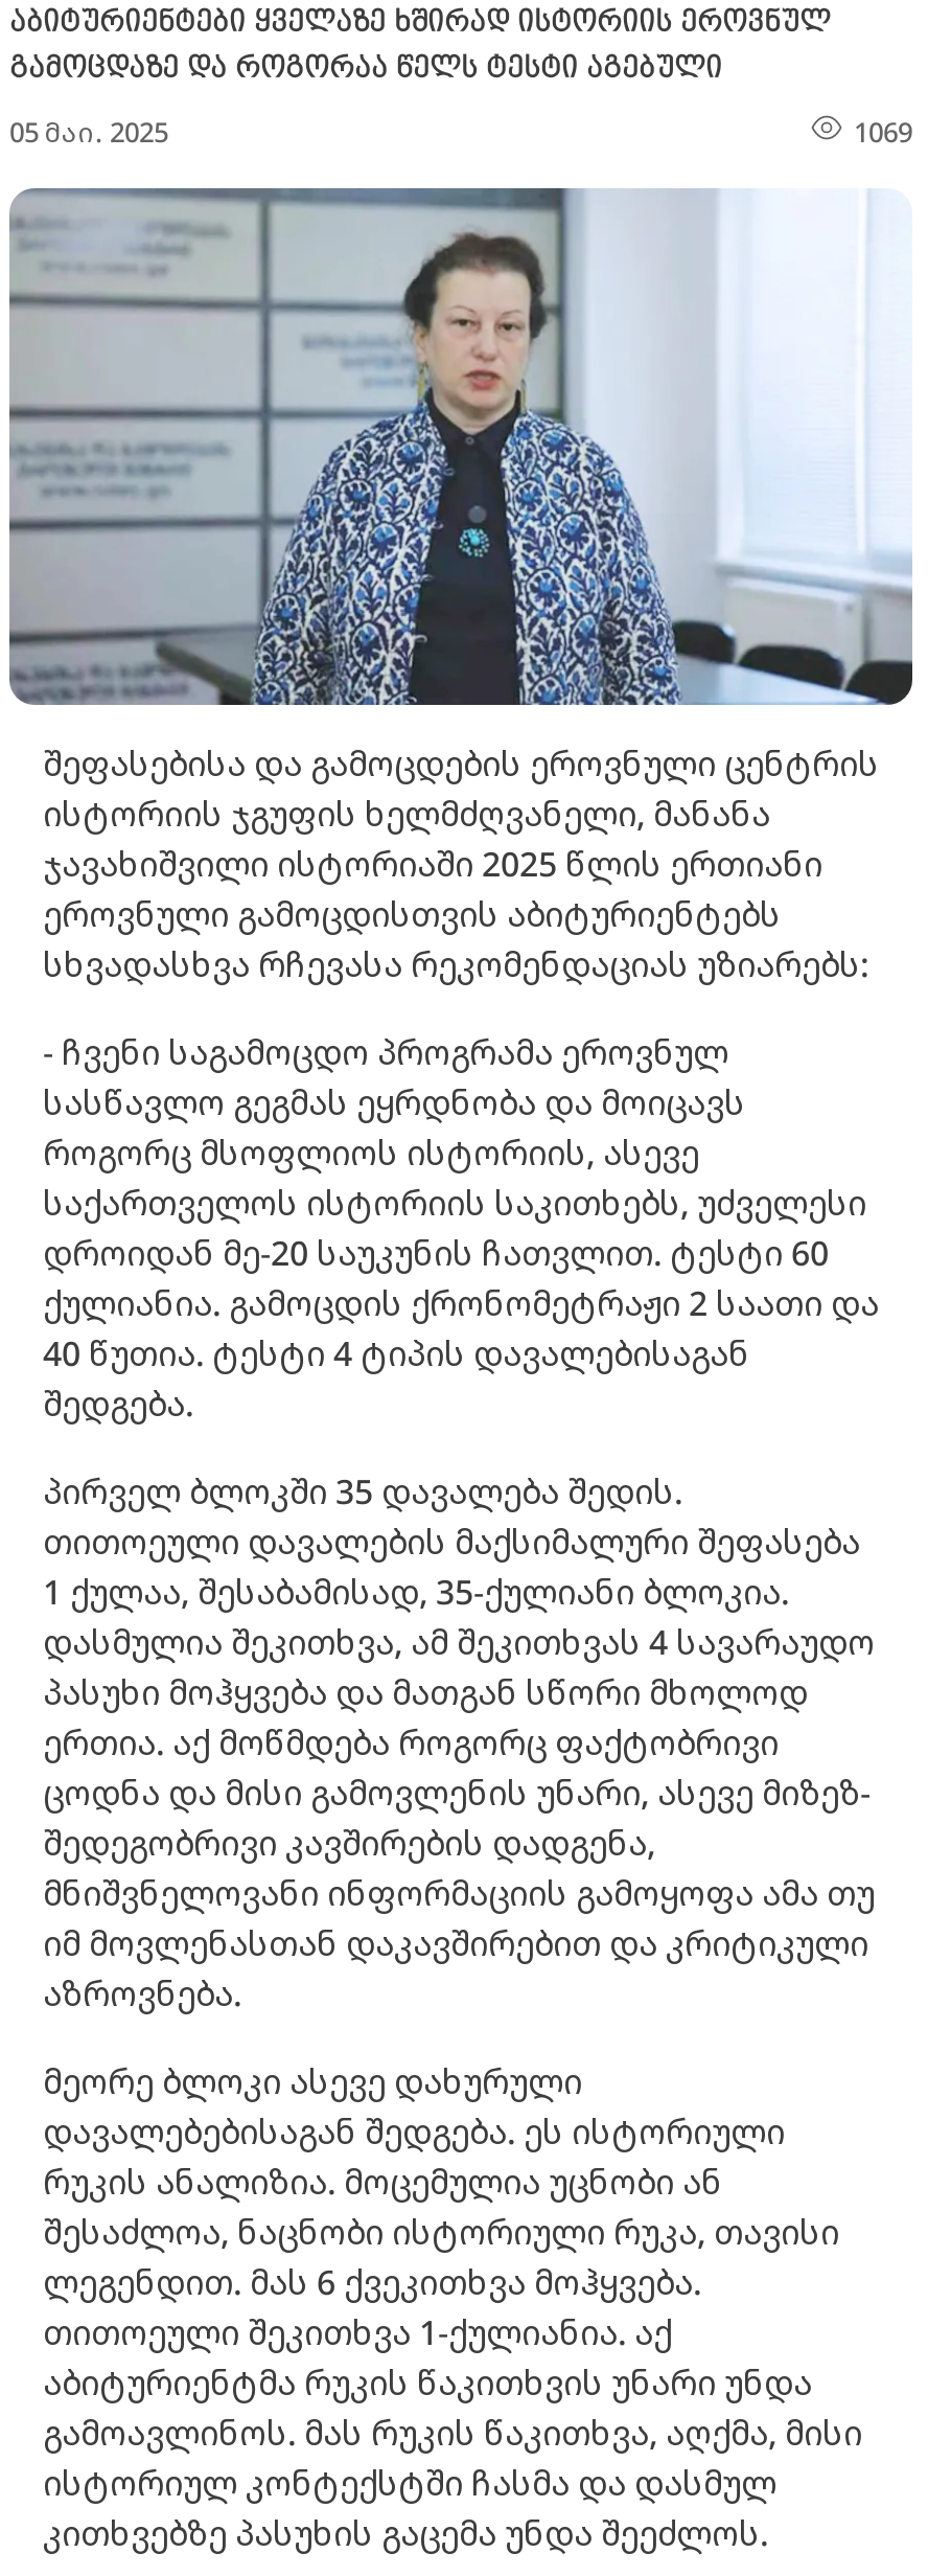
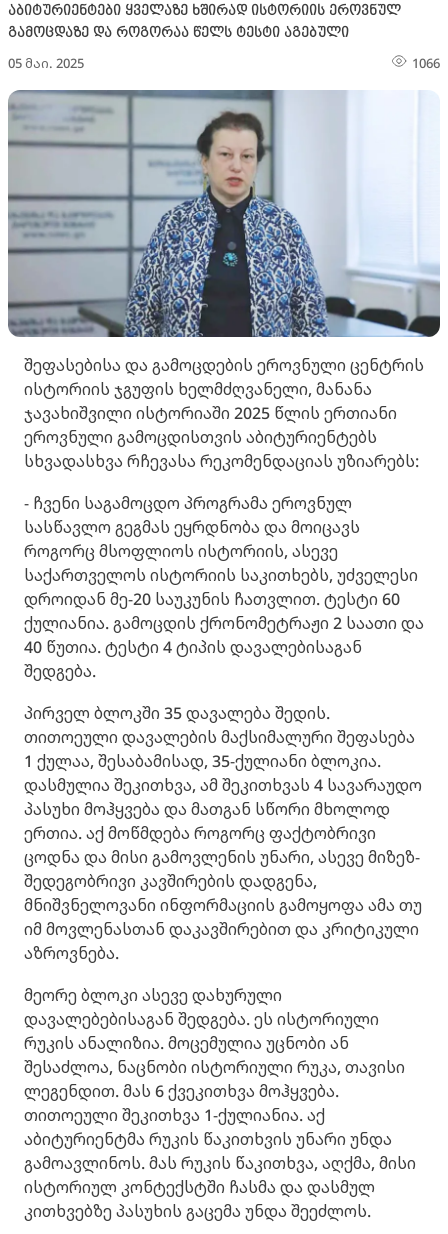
[854,113,912,151] 1069 -> [412,54,440,72] 1066

